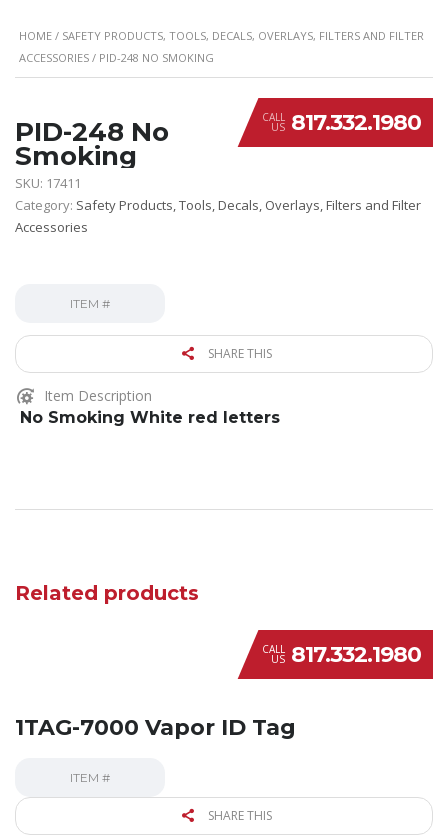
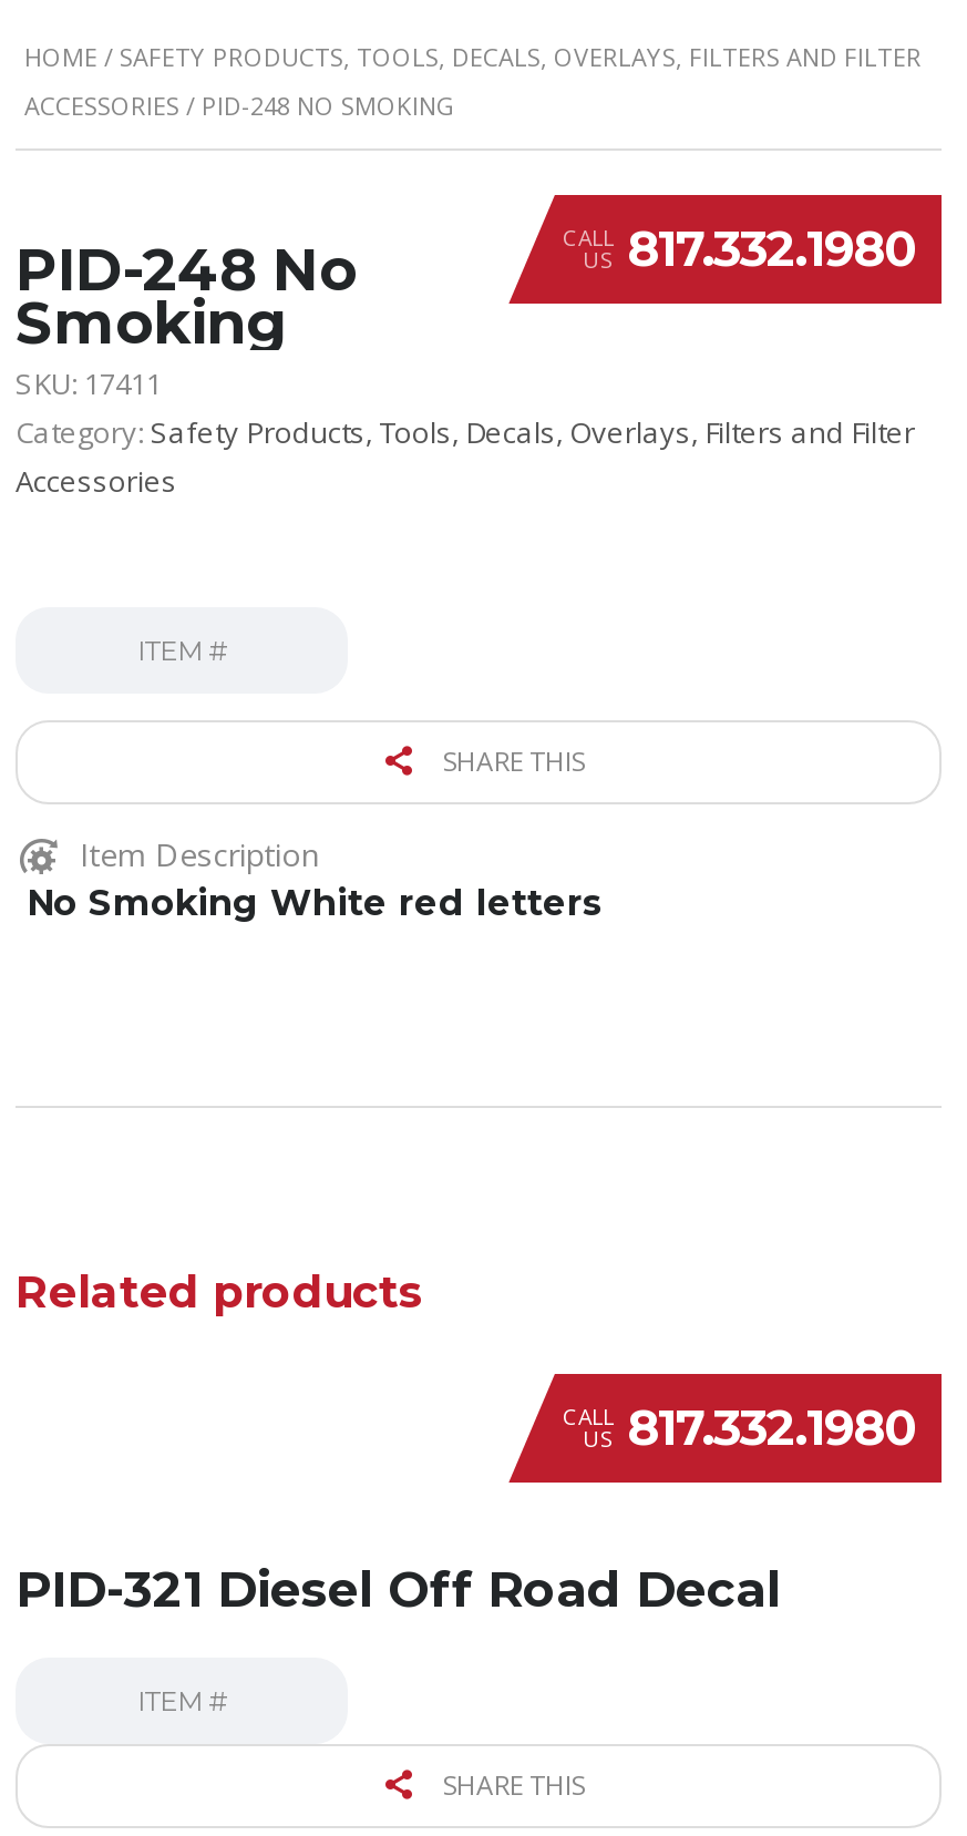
[15,714,296,741] 1TAG-7000 Vapor ID Tag -> [16,1560,782,1620] PID-321 Diesel Off Road Decal

